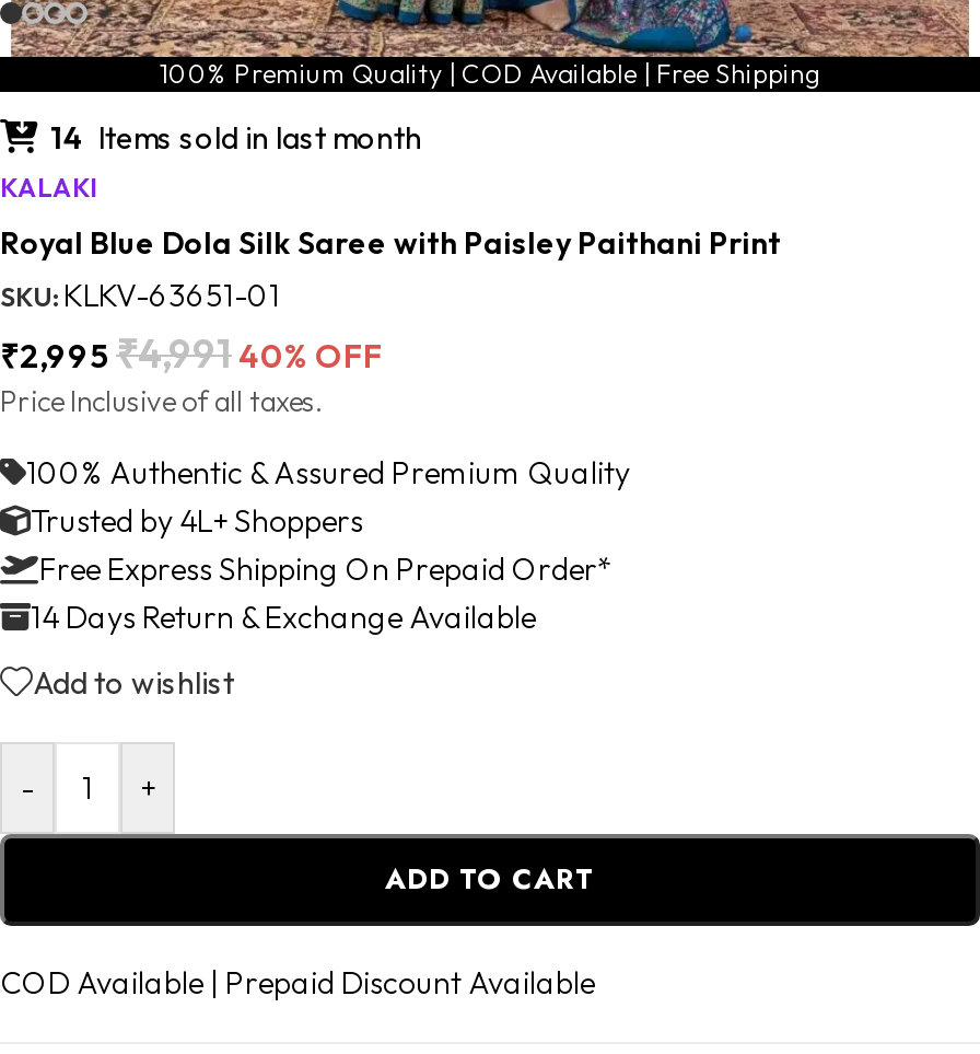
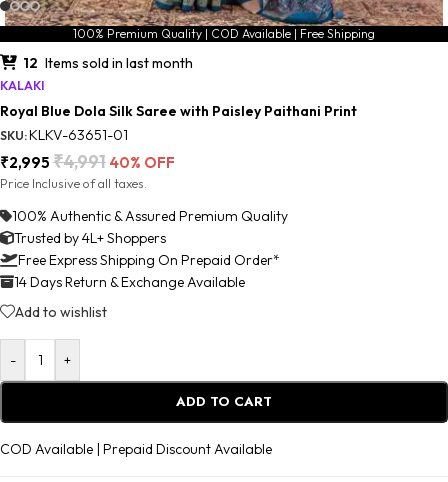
[50,118,422,158] 14 Items sold in last month -> [23,54,193,72] 12 Items sold in last month

